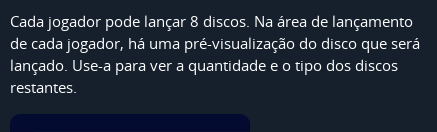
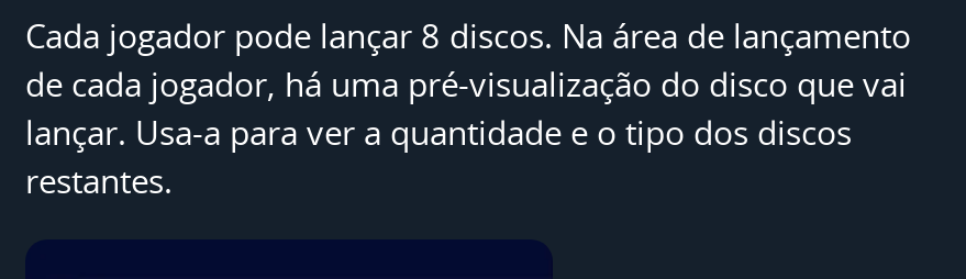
[10,33,420,53] de cada jogador, há uma pré-visualização do disco que será -> [25,62,907,105] de cada jogador, há uma pré-visualização do disco que vai
[10,55,398,75] lançado. Use-a para ver a quantidade e o tipo dos discos -> [25,110,852,154] lançar. Usa-a para ver a quantidade e o tipo dos discos

